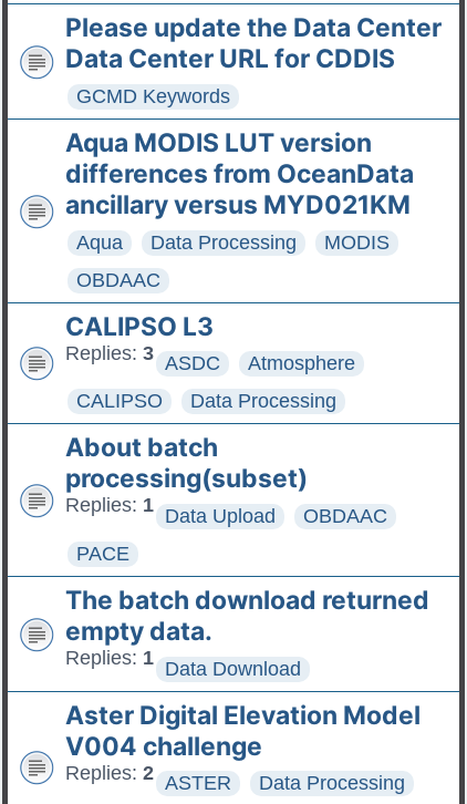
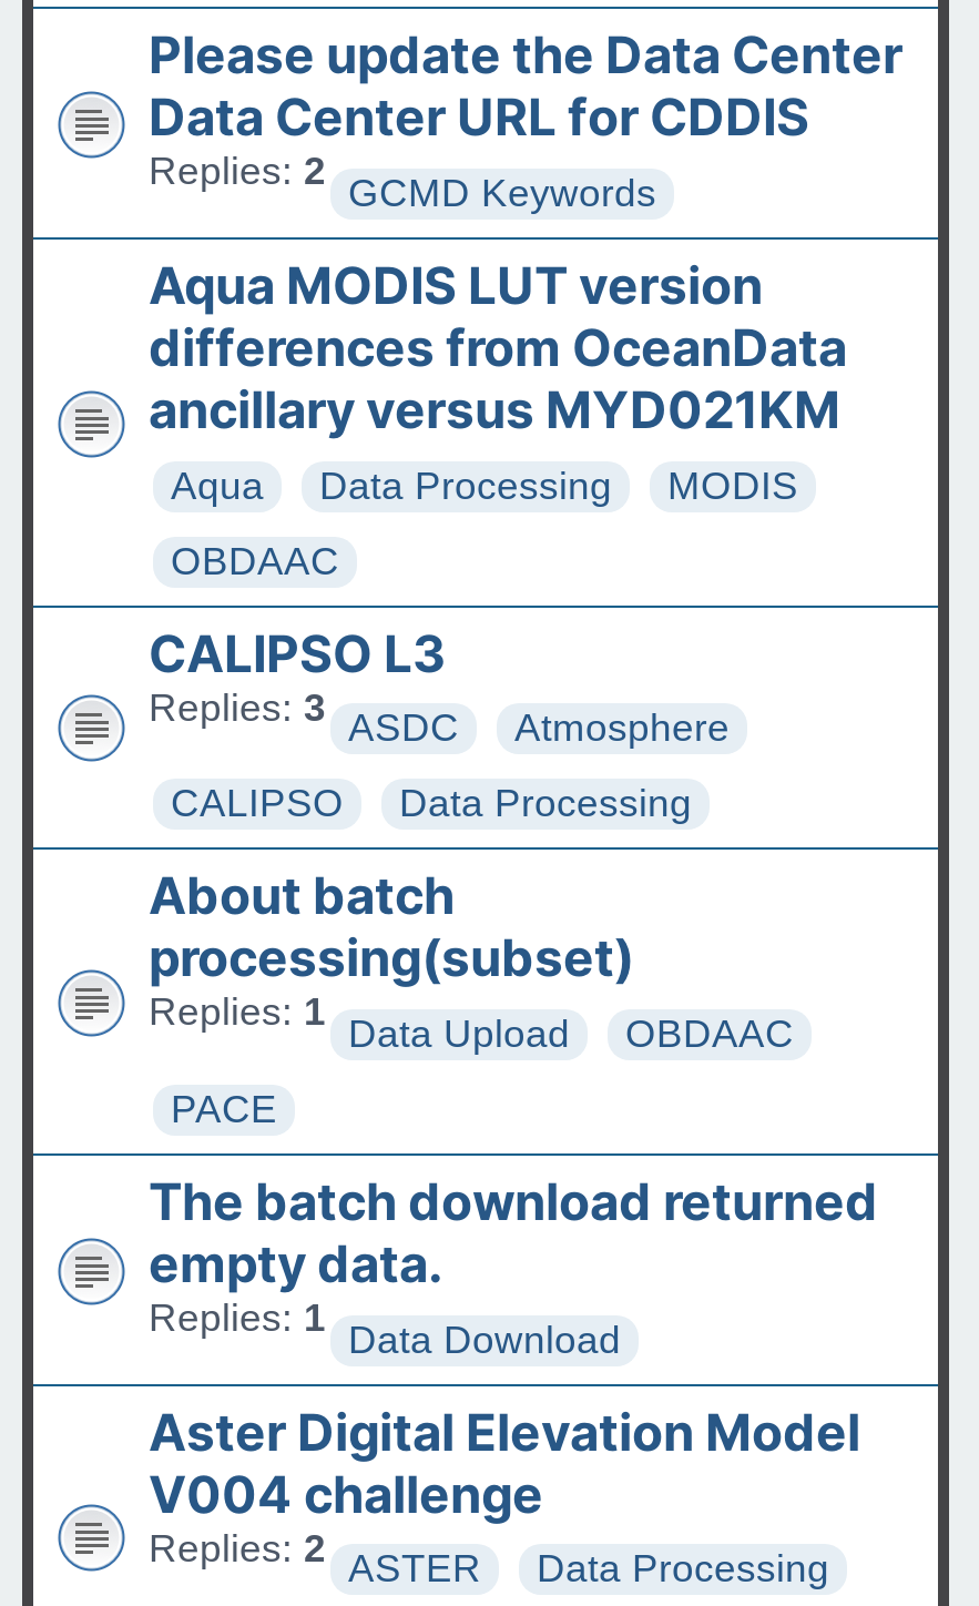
[76,85,230,107] GCMD Keywords -> [149,149,656,215] Replies: 2 GCMD Keywords

